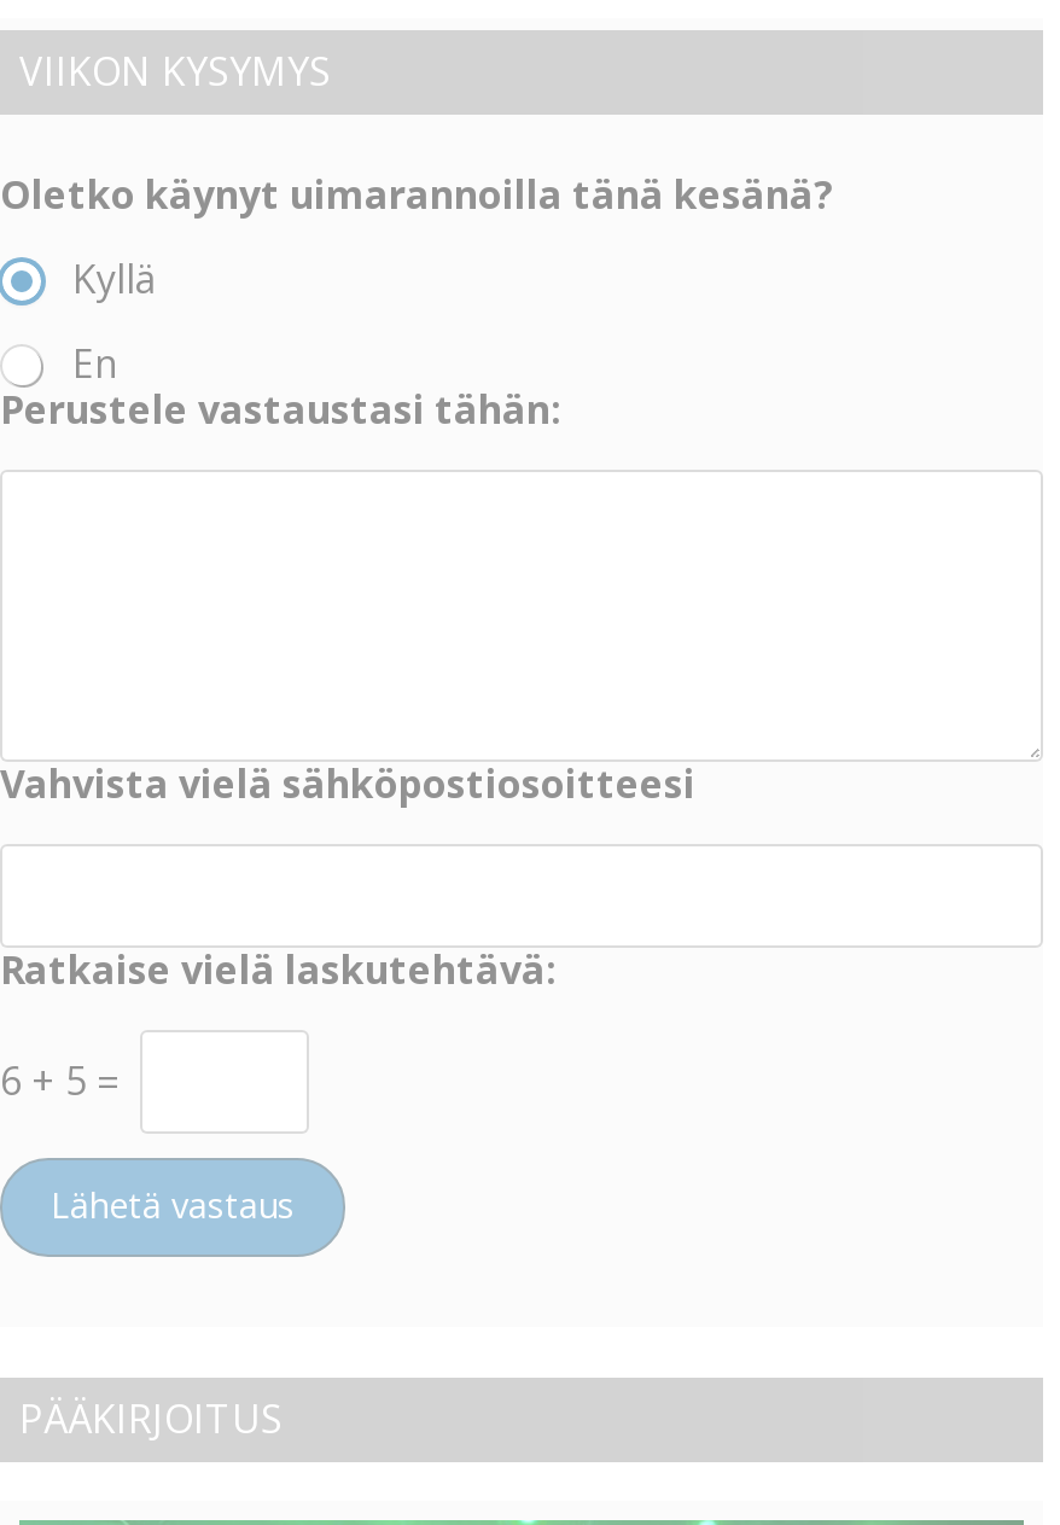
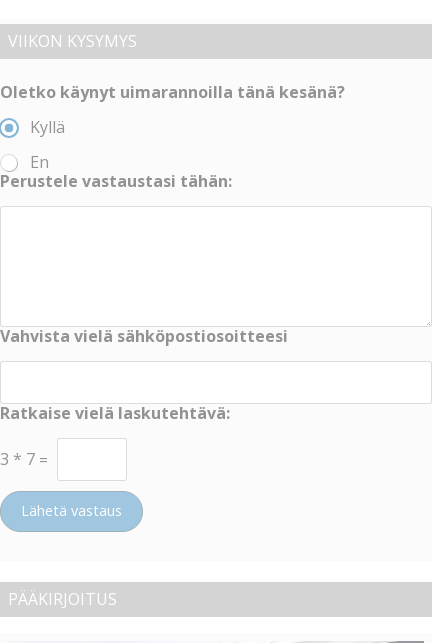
[0,1055,118,1108] 6 + 5 = -> [0,448,48,470] 3 * 7 =

